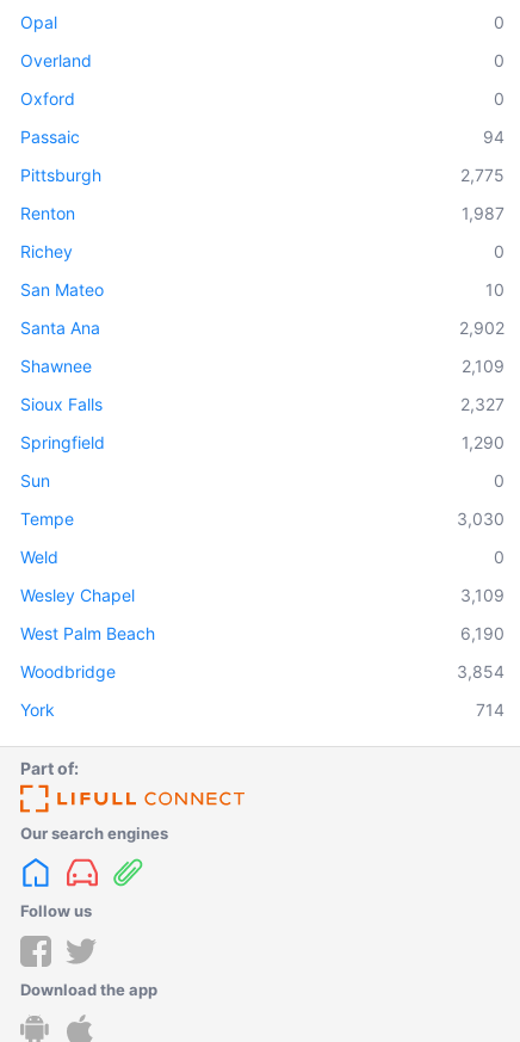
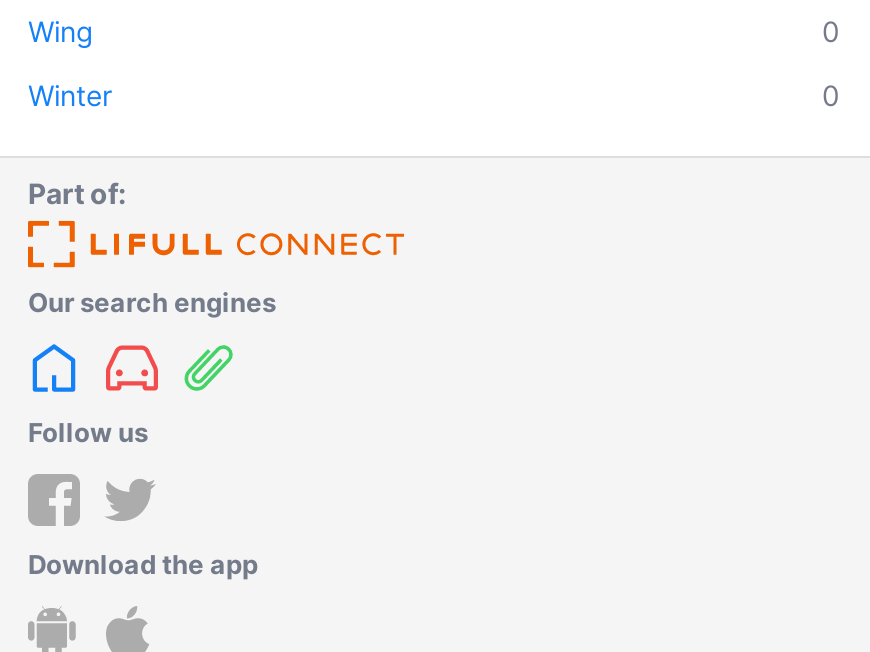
[20,11,57,32] Opal -> [28,13,94,47] Wing
[20,50,92,70] Overland -> [28,77,112,111] Winter
[20,88,504,719] Oxford | 0 | Passaic | 94 | Pittsburgh | 2,775 | Renton | 1,987 | Richey | 0 | San Mateo | 10 | Santa Ana | 2,902 | Shawnee | 2,109 | Sioux Falls | 2,327 | Springfield | 1,290 | Sun | 0 | Tempe | 3,030 | Weld | 0 | Wesley Chapel | 3,109 | West Palm Beach | 6,190 | Woodbridge | 3,854 | York | 714 -> none

